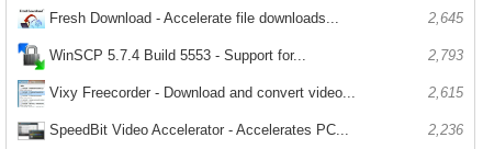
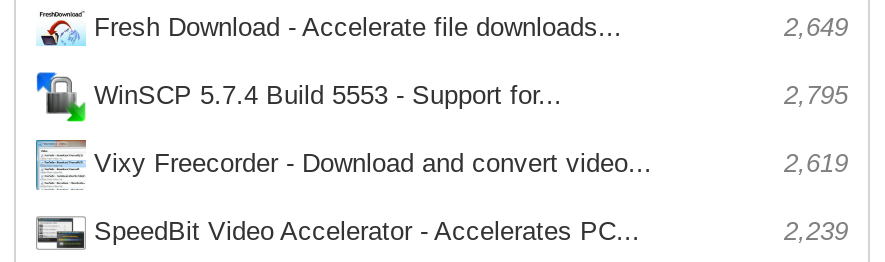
[428,9,463,26] 2,645 -> [784,11,848,41] 2,649
[428,47,463,63] 2,793 -> [784,79,848,109] 2,795
[428,84,463,100] 2,615 -> [784,147,848,177] 2,619
[428,121,463,138] 2,236 -> [784,215,848,245] 2,239

